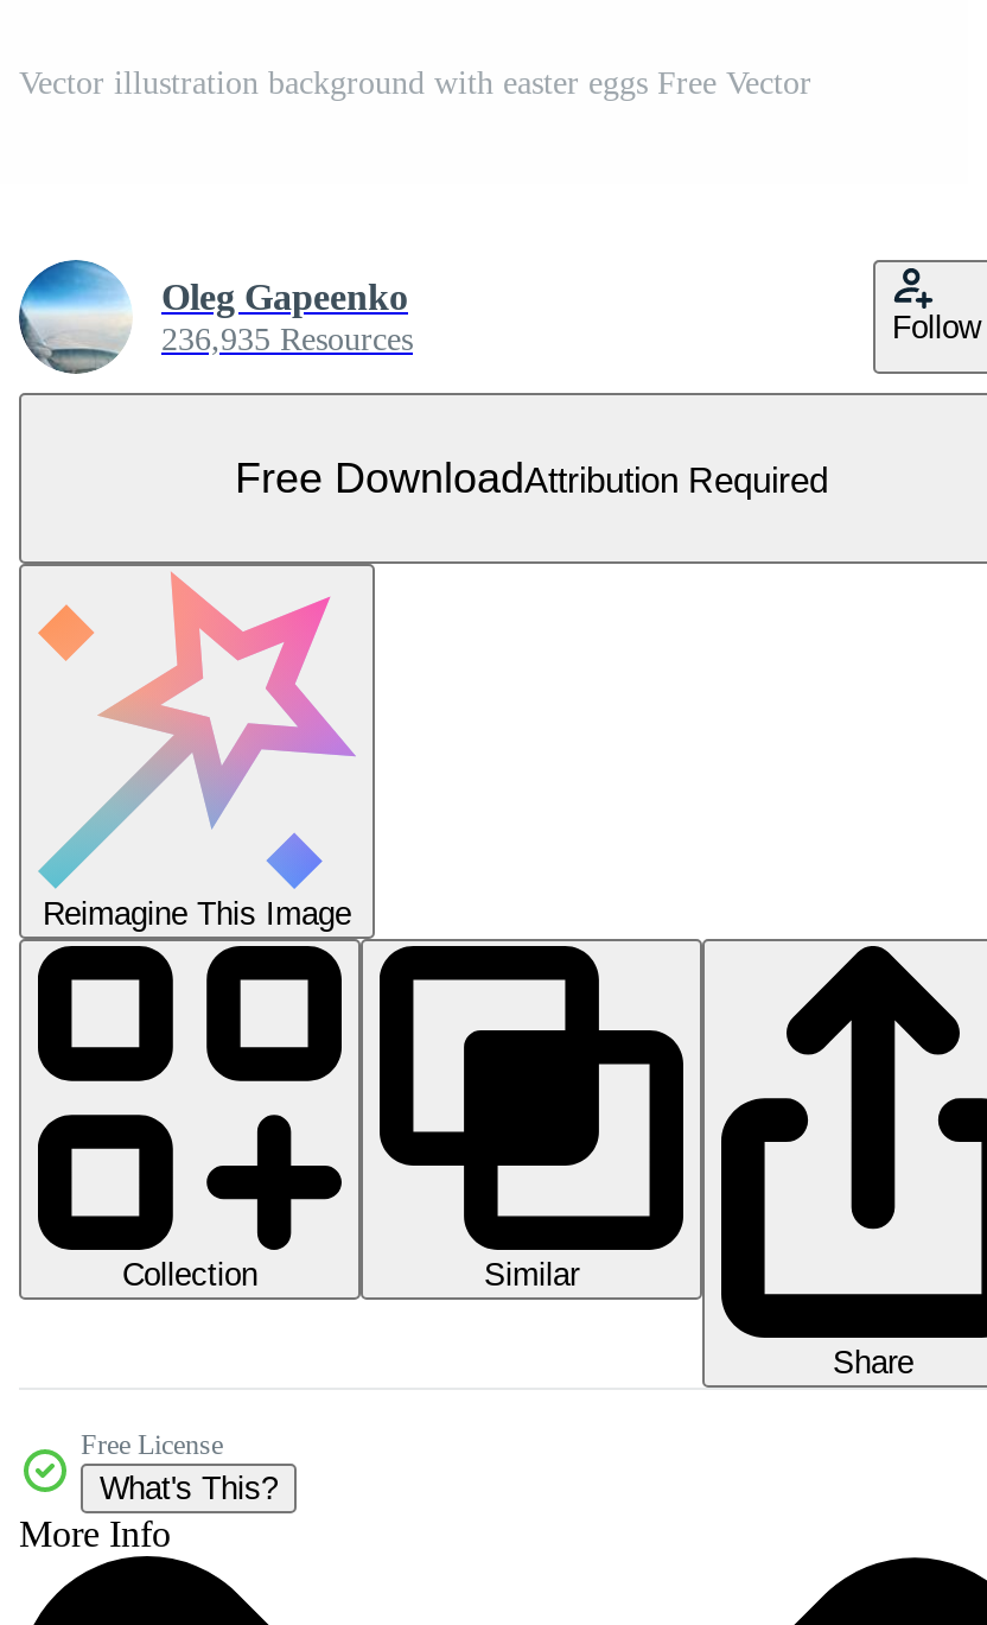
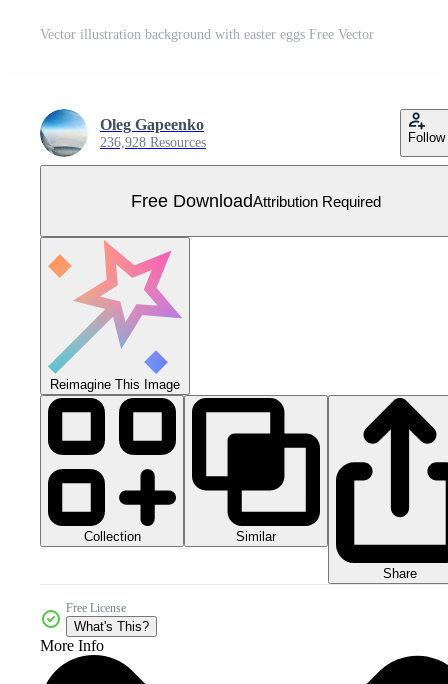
[161,322,413,357] 236,935 Resources -> [100,135,206,150] 236,928 Resources

